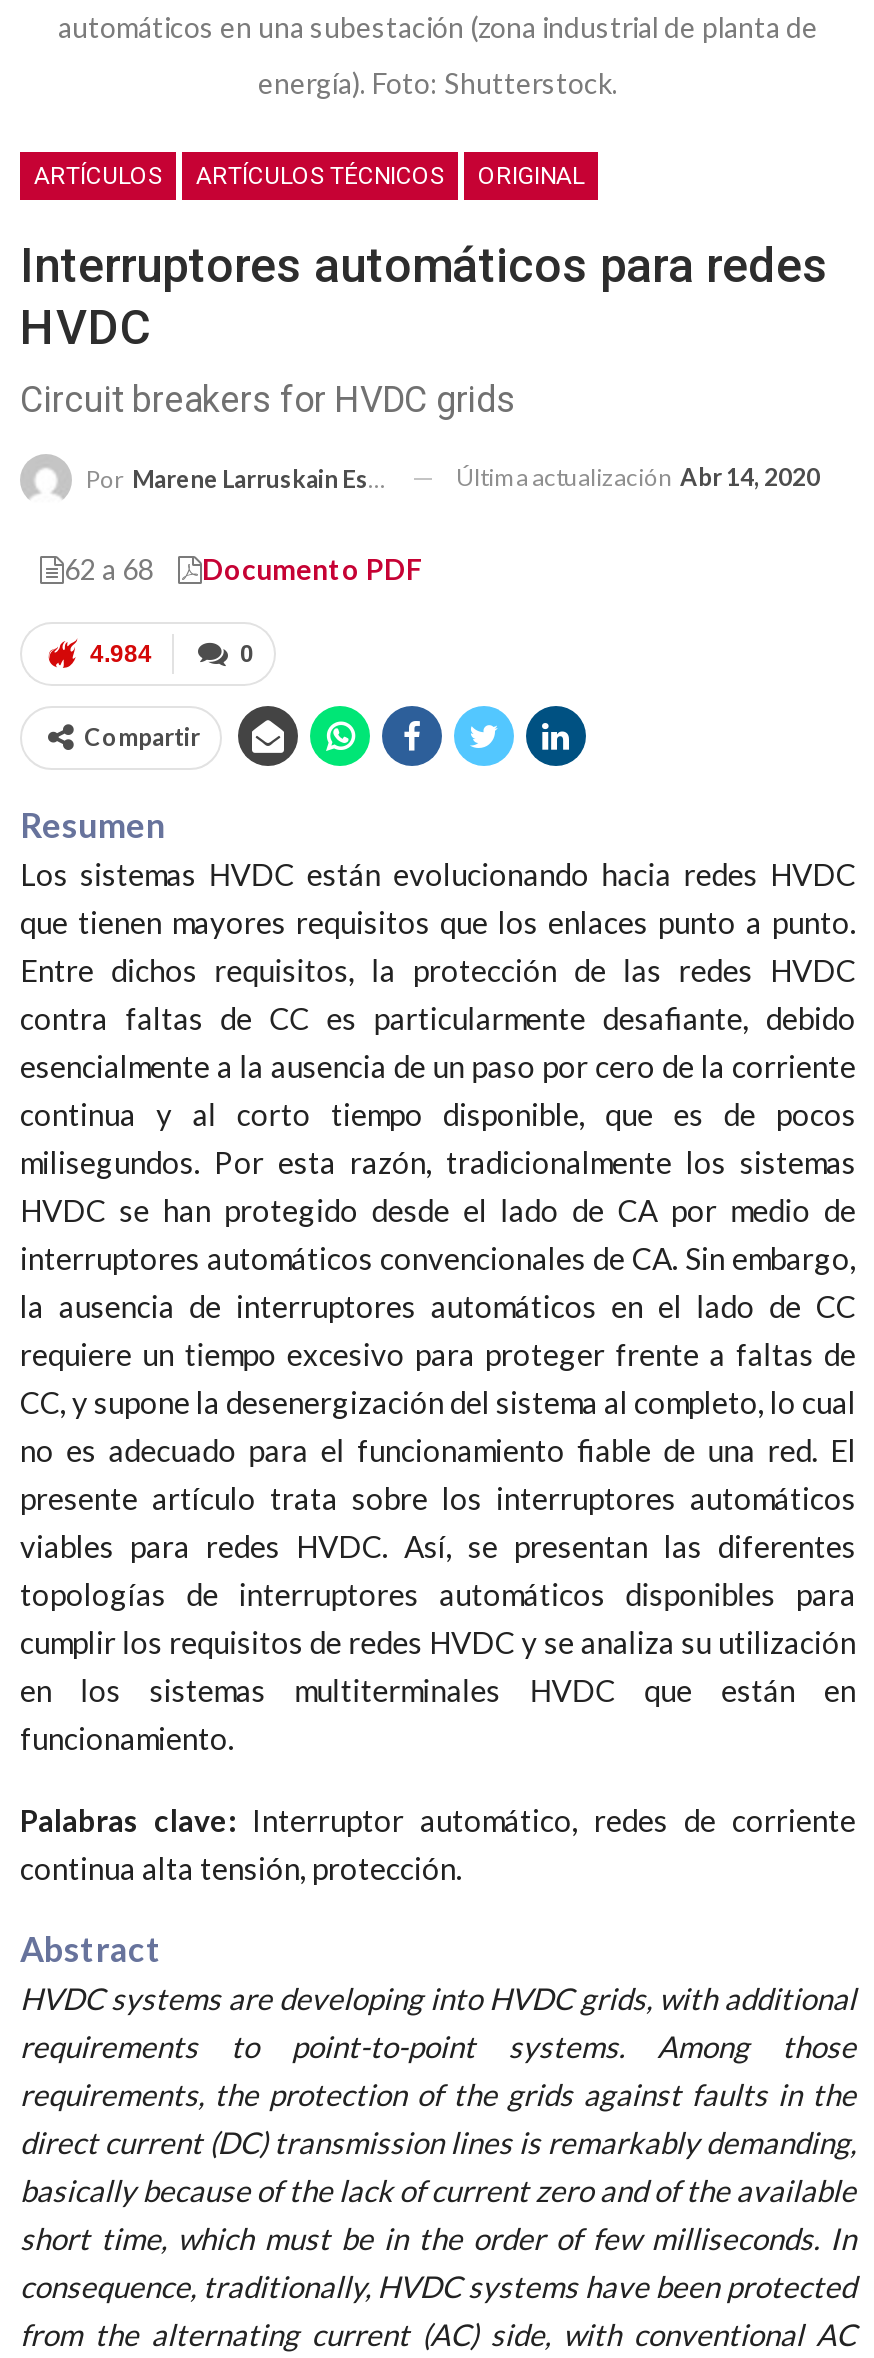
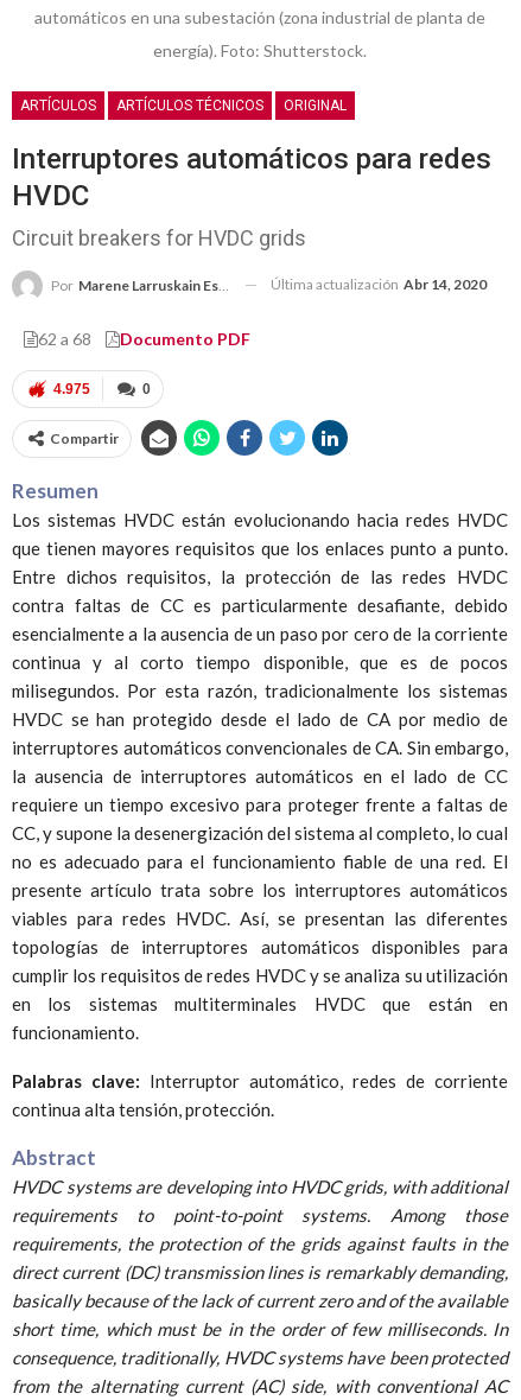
[90,639,152,667] 4.984 -> [53,380,90,397] 4.975

